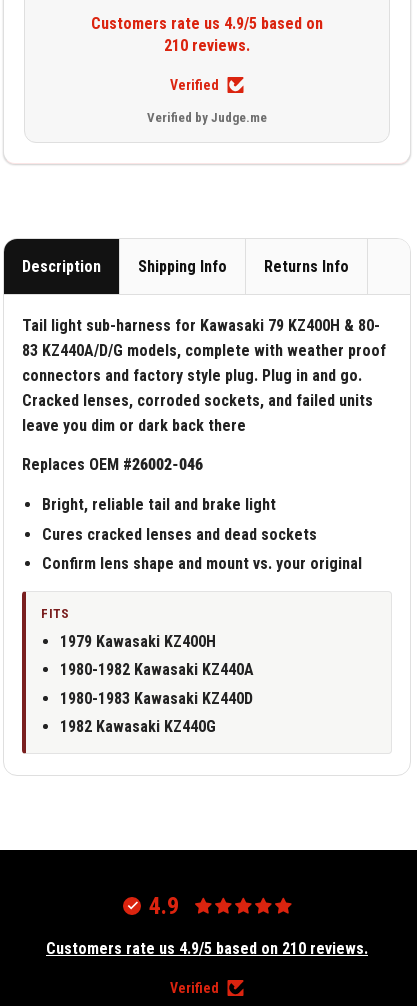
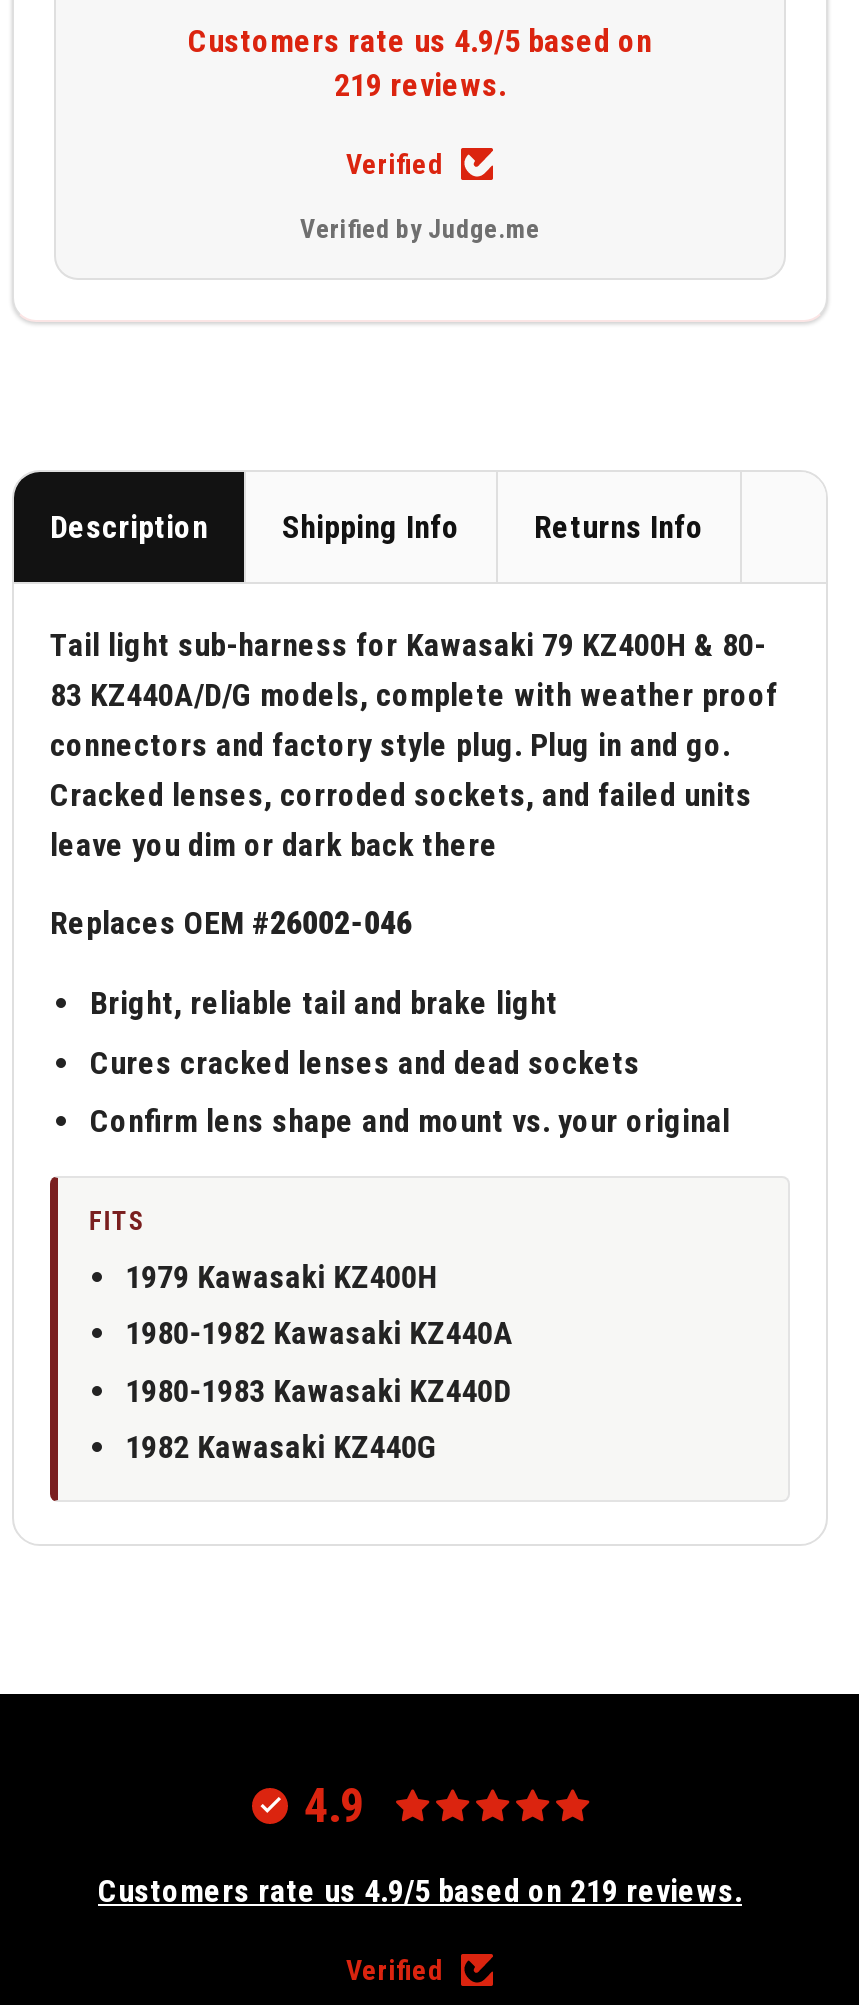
[164,36,250,55] 210 reviews. -> [334,66,506,104] 219 reviews.
[46,939,368,958] Customers rate us 4.9/5 based on 210 reviews. -> [98,1873,742,1911] Customers rate us 4.9/5 based on 219 reviews.

